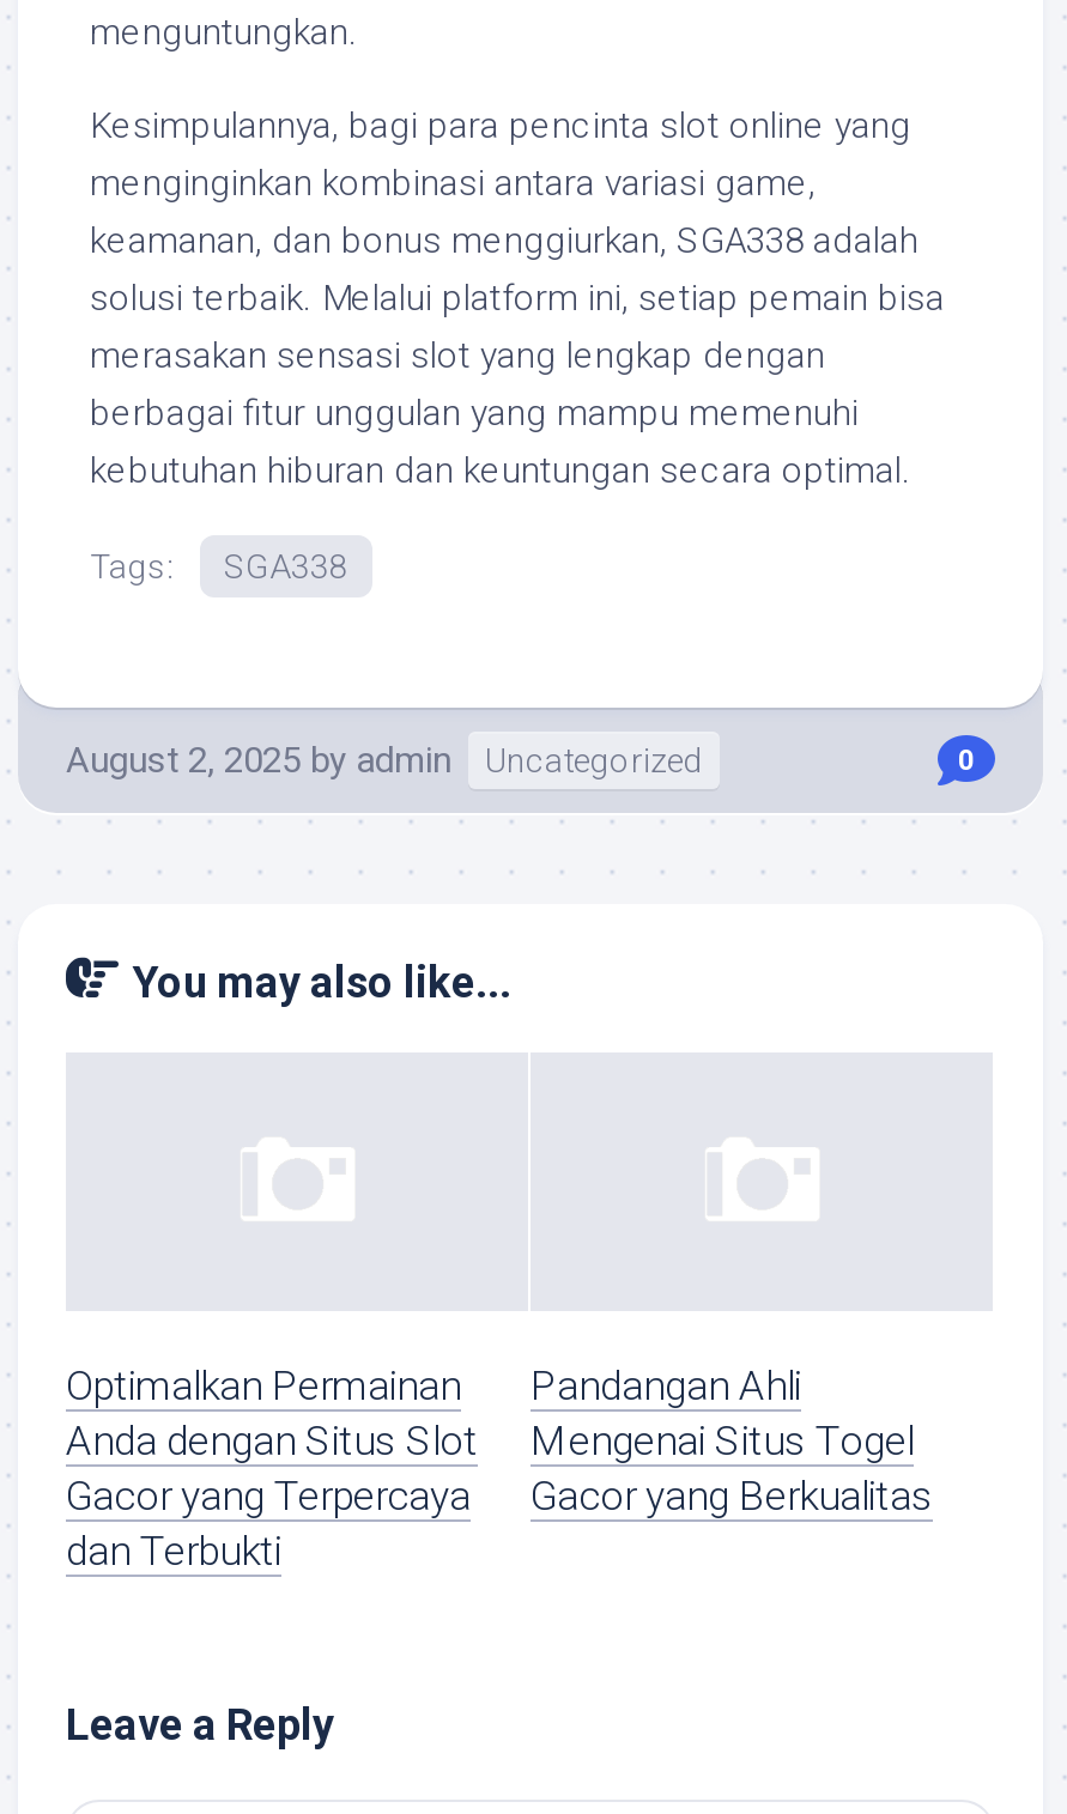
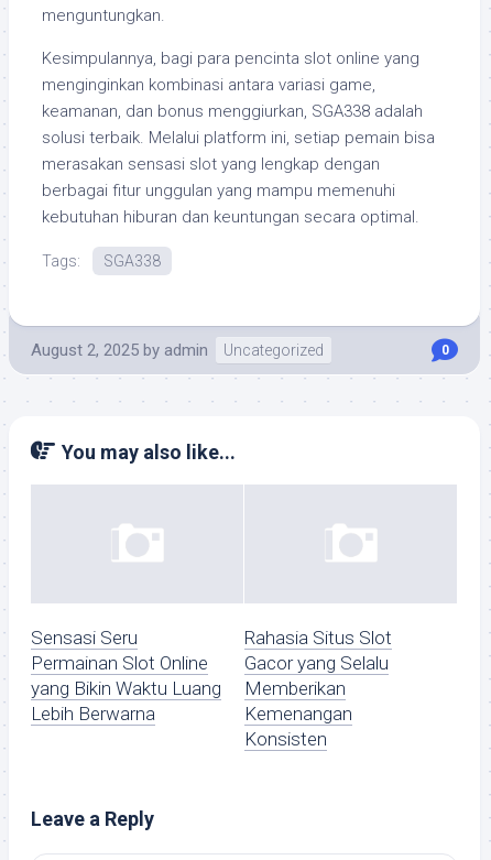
[66,1362,478,1575] Optimalkan Permainan | Anda dengan Situs Slot | Gacor yang Terpercaya | dan Terbukti -> [31,627,221,725] Sensasi Seru | Permainan Slot Online | yang Bikin Waktu Luang | Lebih Berwarna
[531,1362,933,1520] Pandangan Ahli | Mengenai Situs Togel | Gacor yang Berkualitas -> [244,627,392,750] Rahasia Situs Slot | Gacor yang Selalu | Memberikan | Kemenangan | Konsisten

